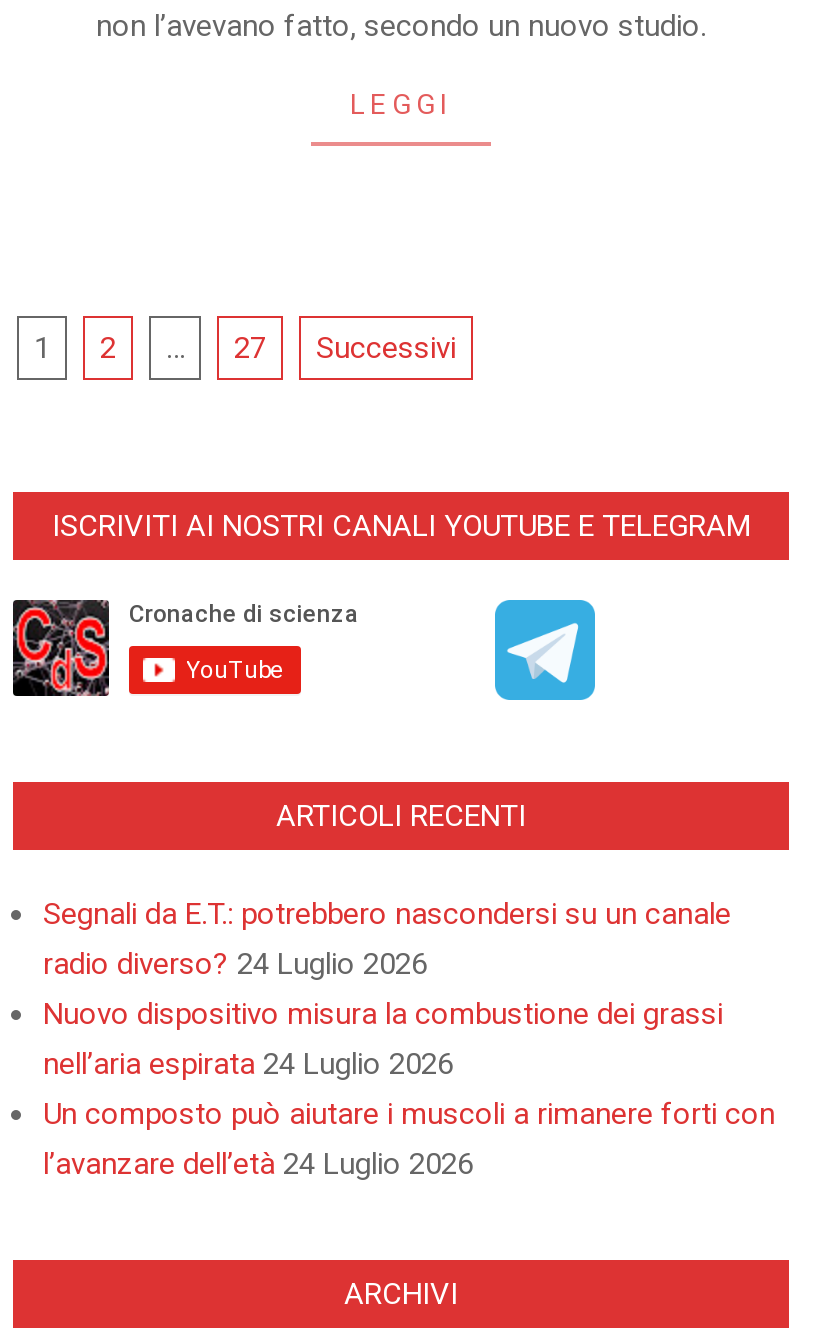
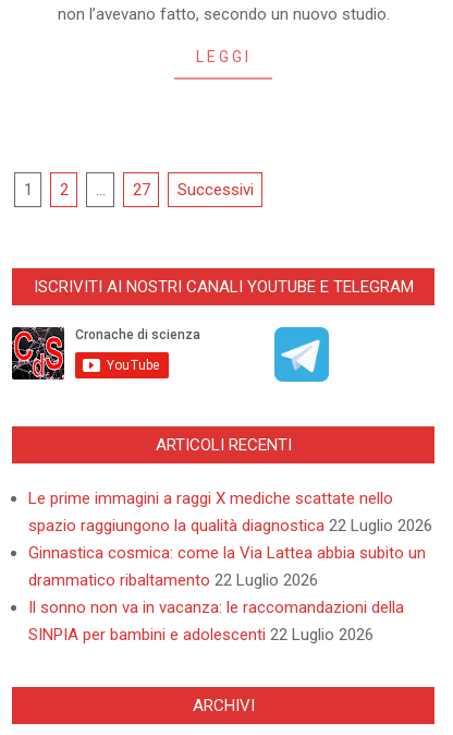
[43,896,775,1182] Segnali da E.T.: potrebbero nascondersi su un canale | radio diverso? 24 Luglio 2026 | Nuovo dispositivo misura la combustione dei grassi | nell’aria espirata 24 Luglio 2026 | Un composto può aiutare i muscoli a rimanere forti con | l’avanzare dell’età 24 Luglio 2026 -> [28,489,432,644] Le prime immagini a raggi X mediche scattate nello | spazio raggiungono la qualità diagnostica 22 Luglio 2026 | Ginnastica cosmica: come la Via Lattea abbia subito un | drammatico ribaltamento 22 Luglio 2026 | Il sonno non va in vacanza: le raccomandazioni della | SINPIA per bambini e adolescenti 22 Luglio 2026

